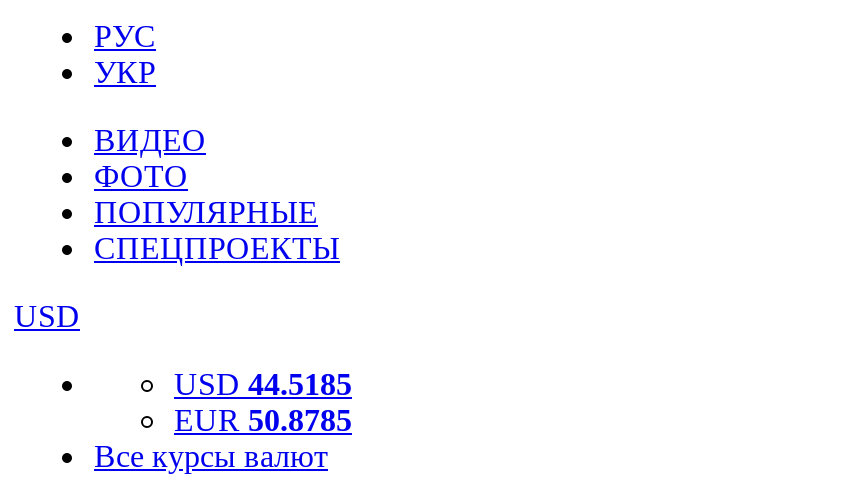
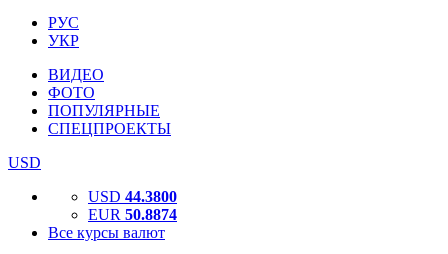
[174,367,352,401] USD 44.5185 -> [88,188,177,205] USD 44.3800
[174,403,352,437] EUR 50.8785 -> [88,206,177,223] EUR 50.8874

